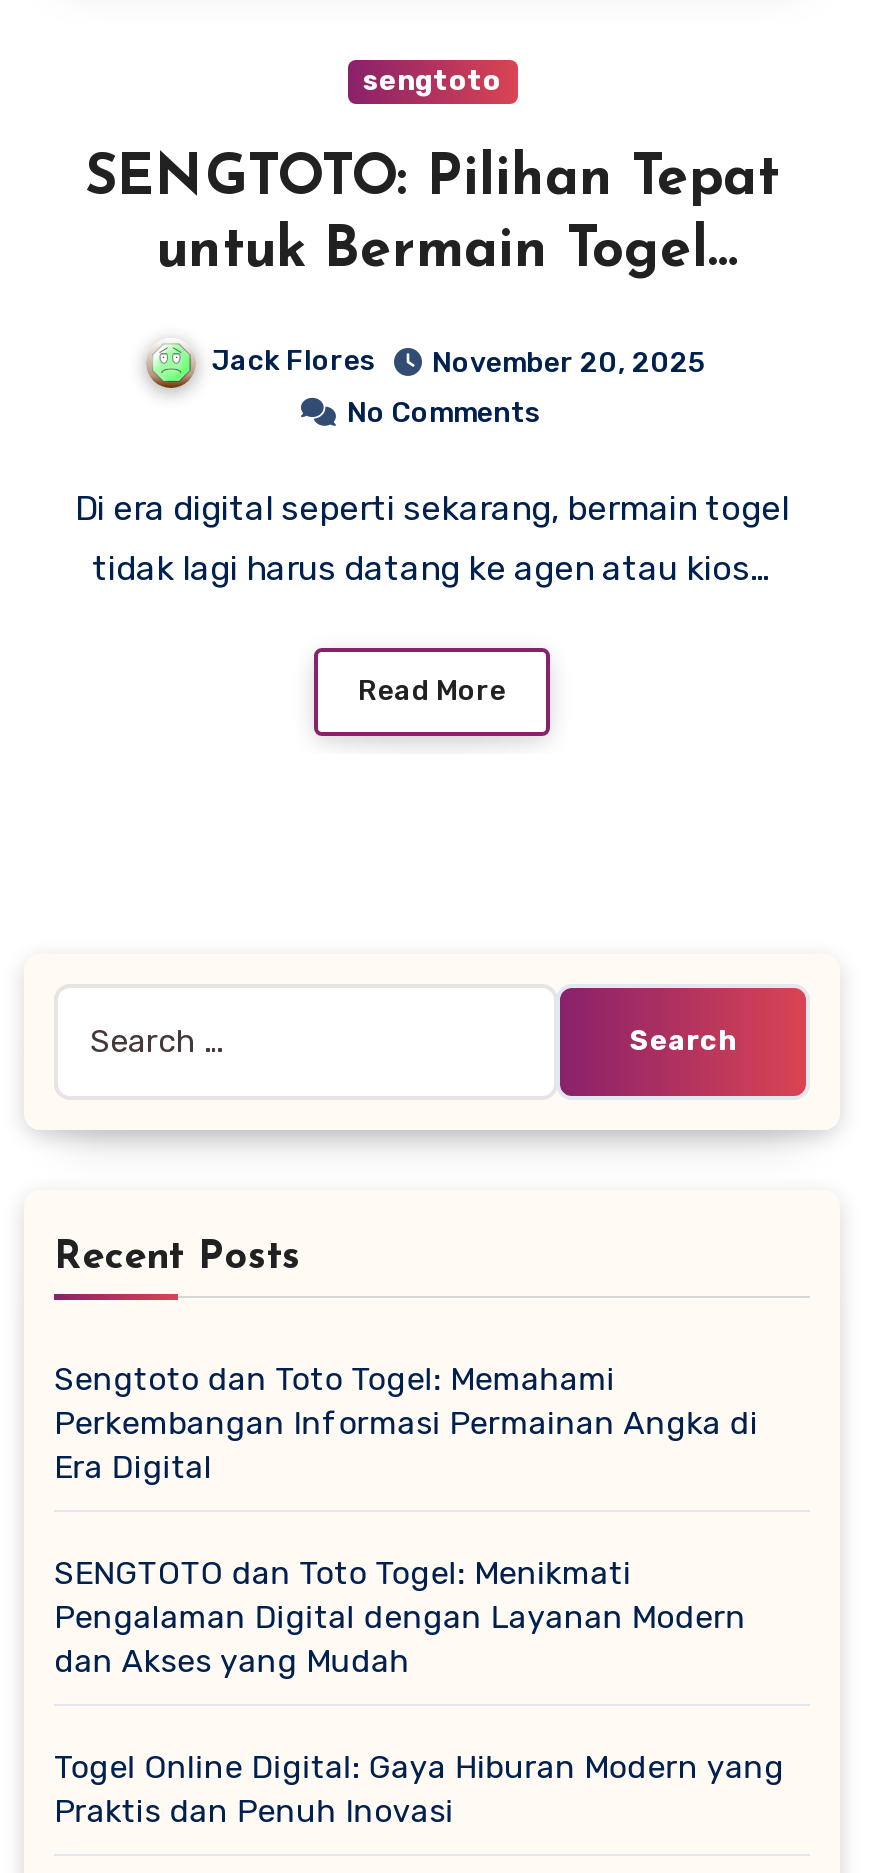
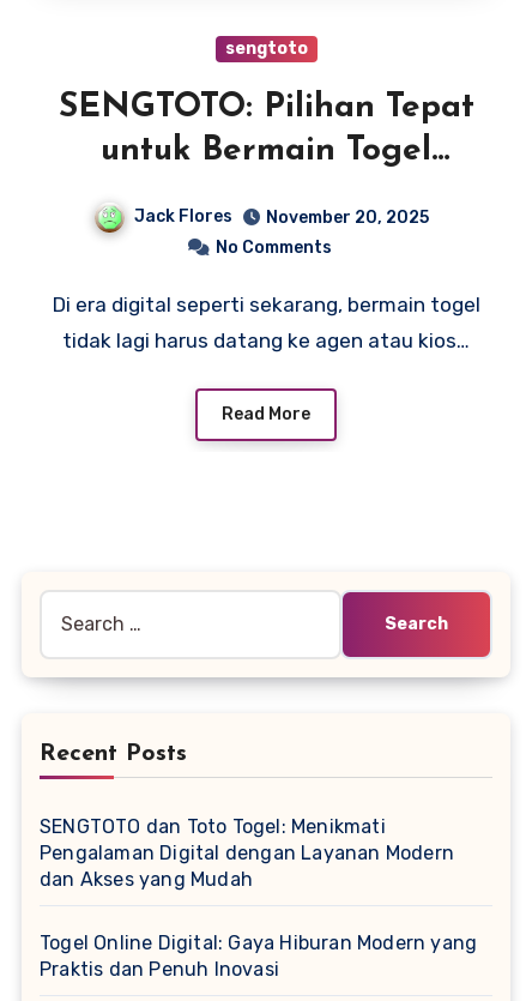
[54,1360,758,1486] Sengtoto dan Toto Togel: Memahami | Perkembangan Informasi Permainan Angka di | Era Digital -> none

